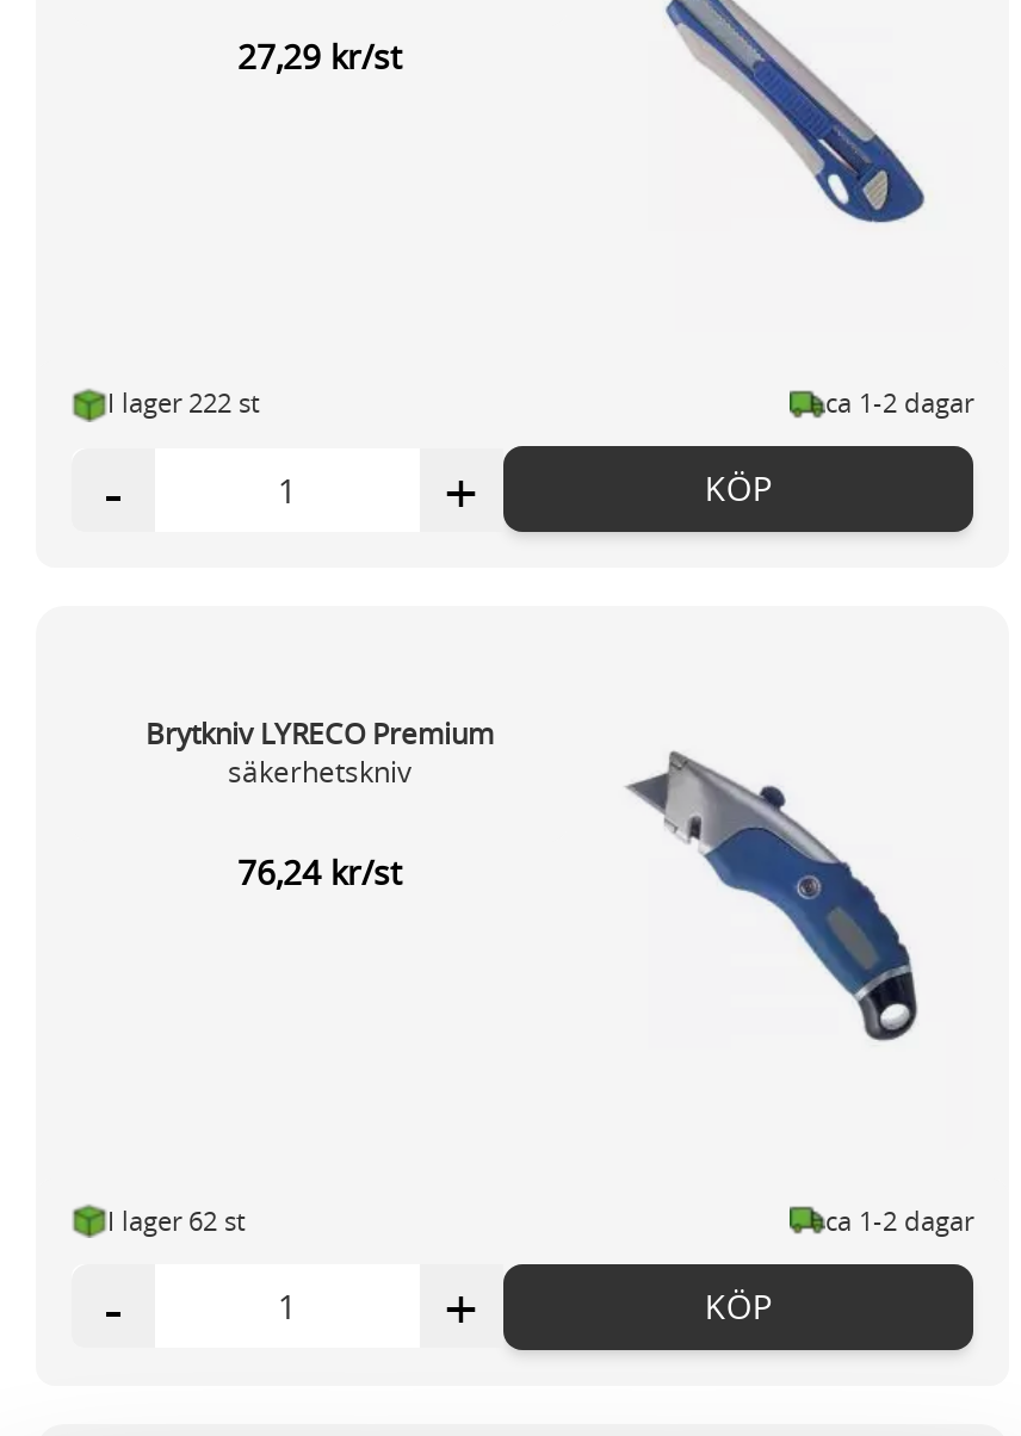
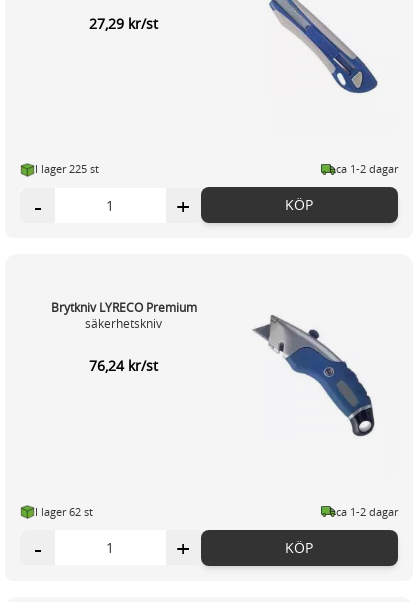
[107,385,260,421] I lager 222 st -> [35,161,99,176] I lager 225 st

